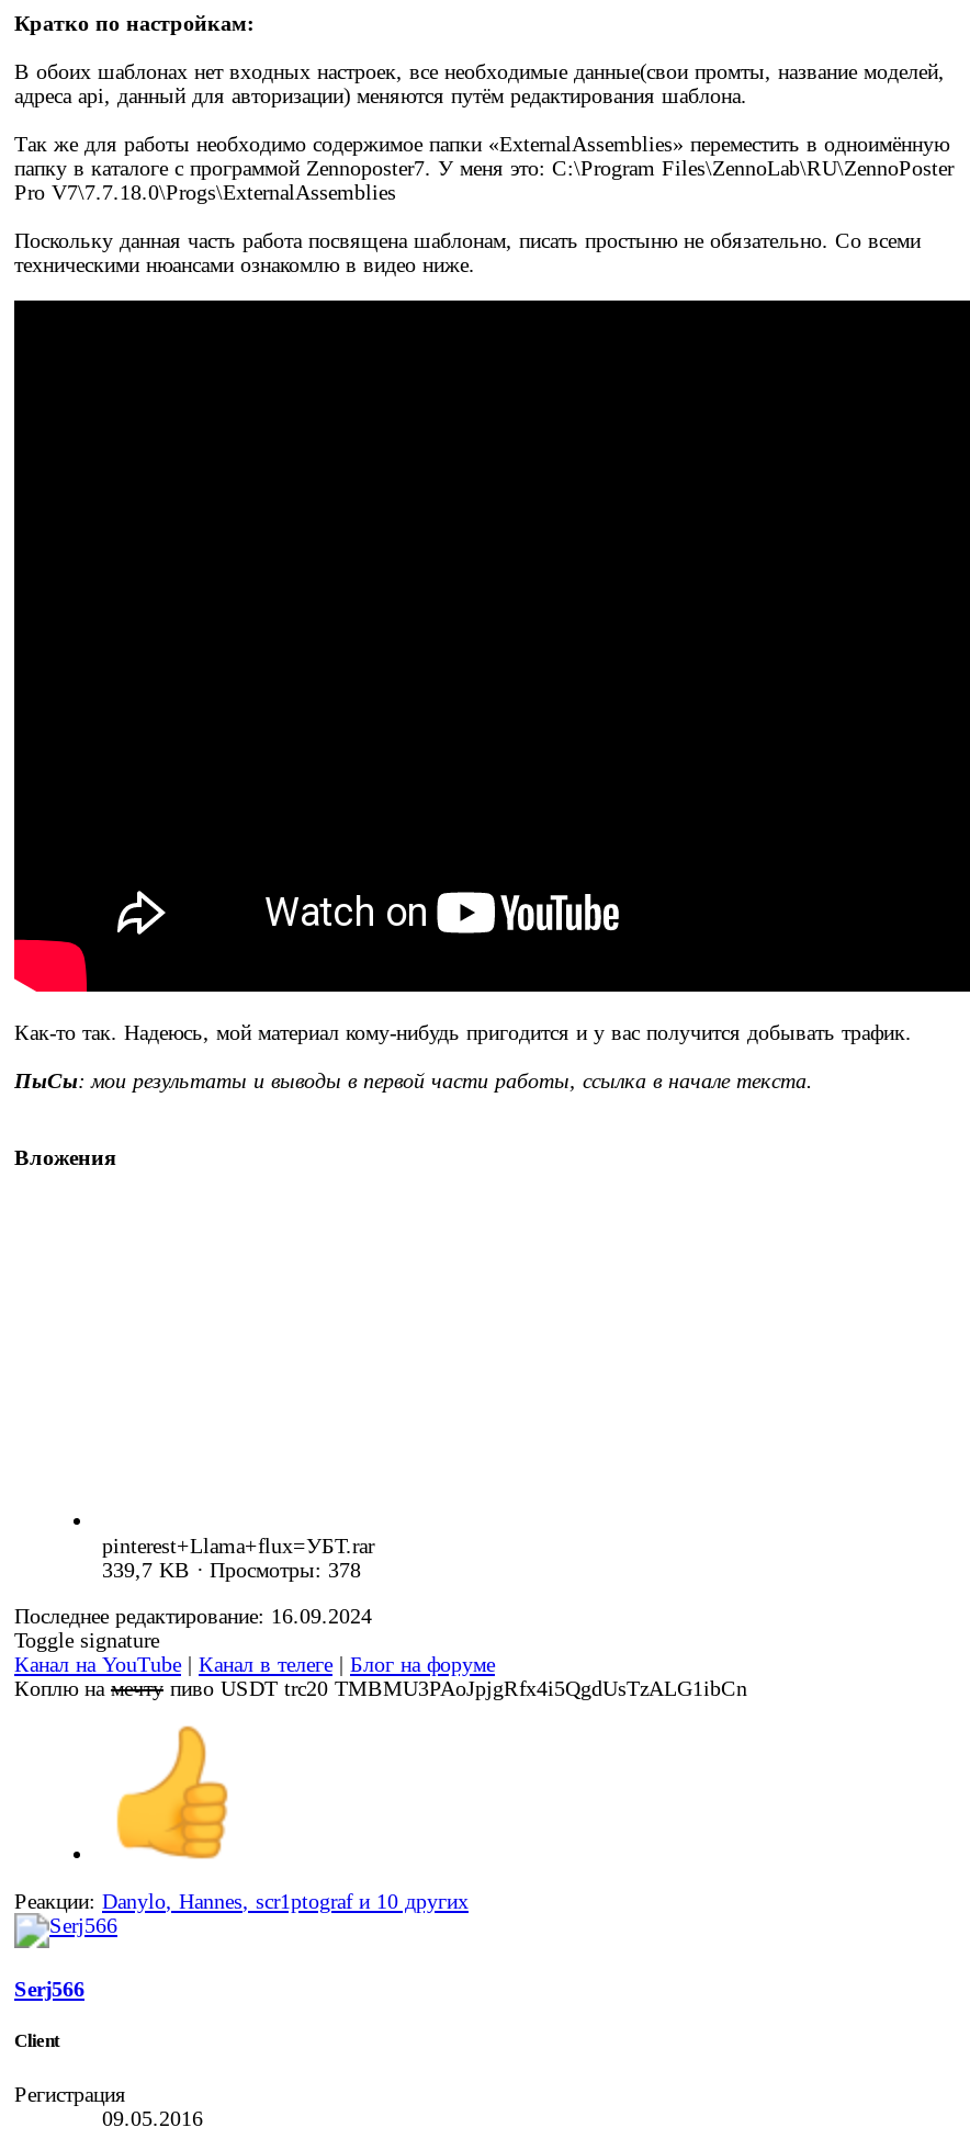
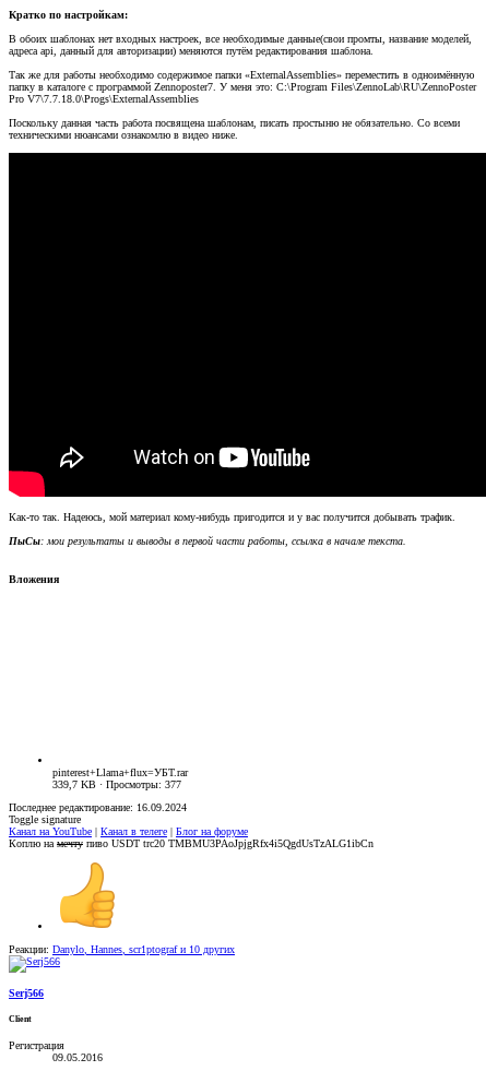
[102,1557,361,1581] 339,7 KB · Просмотры: 378 -> [52,778,181,790] 339,7 KB · Просмотры: 377

